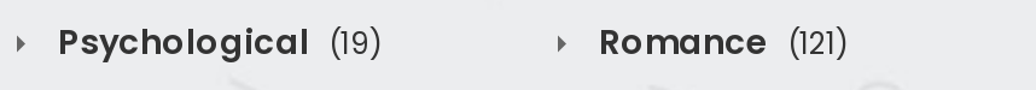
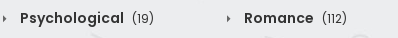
[592,18,848,66] Romance (121) -> [241,8,347,28] Romance (112)

